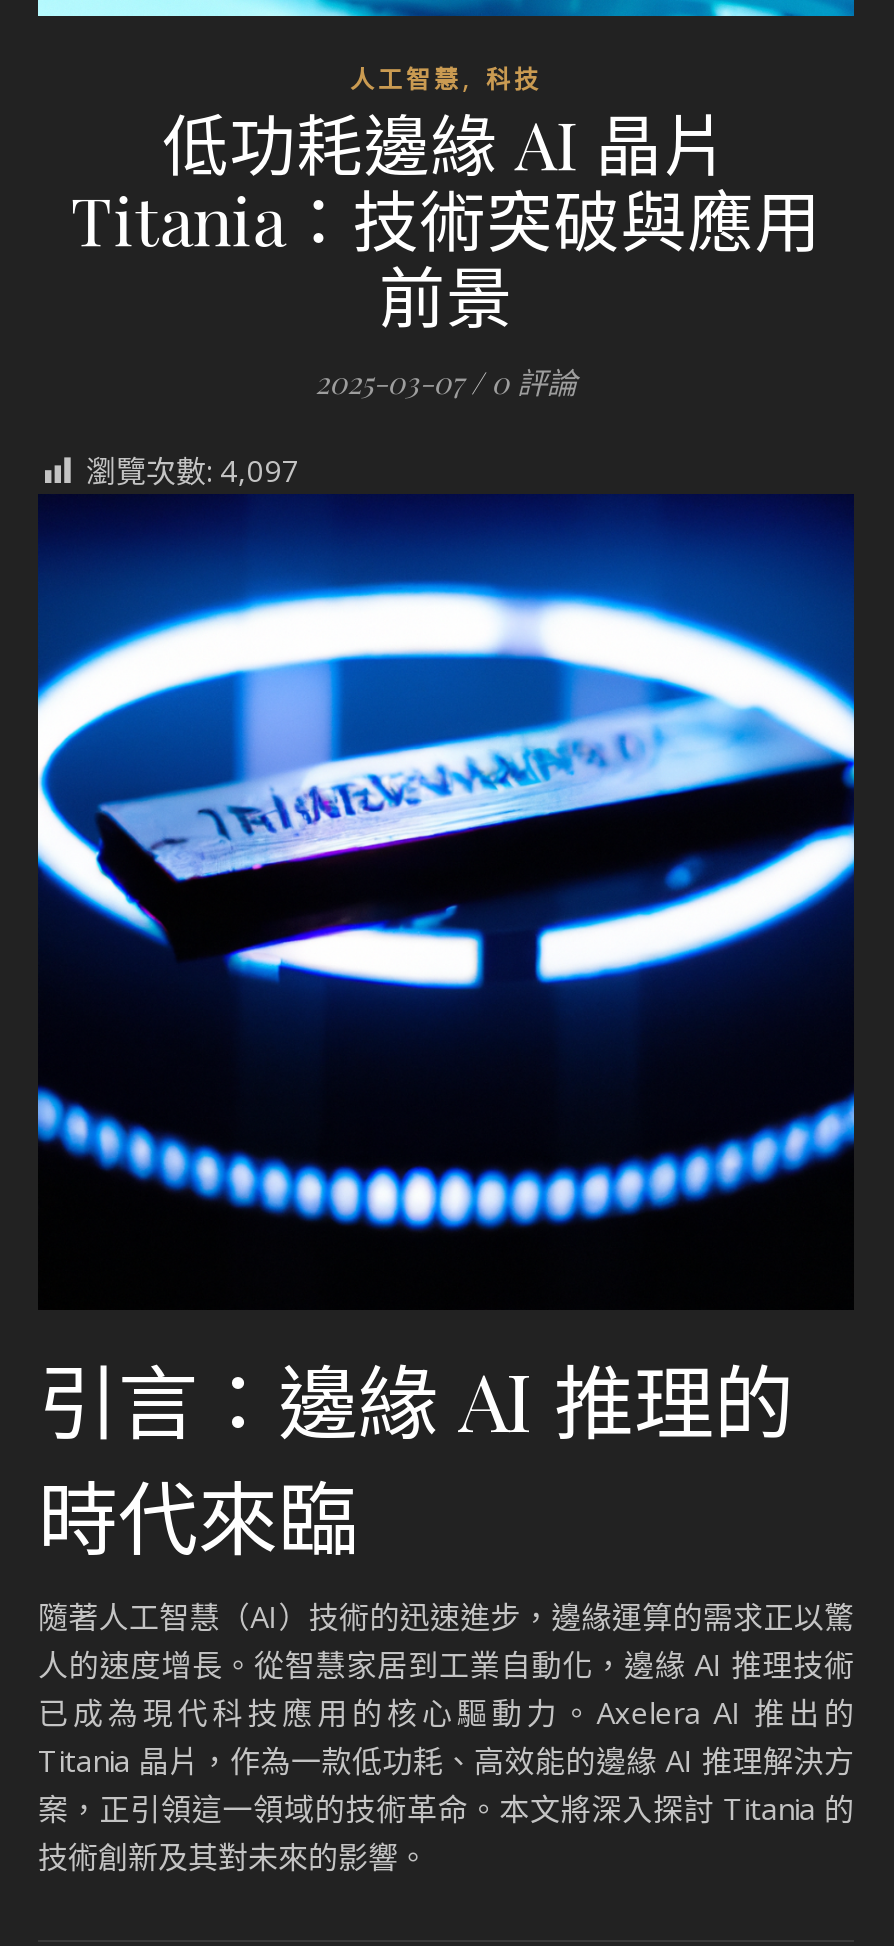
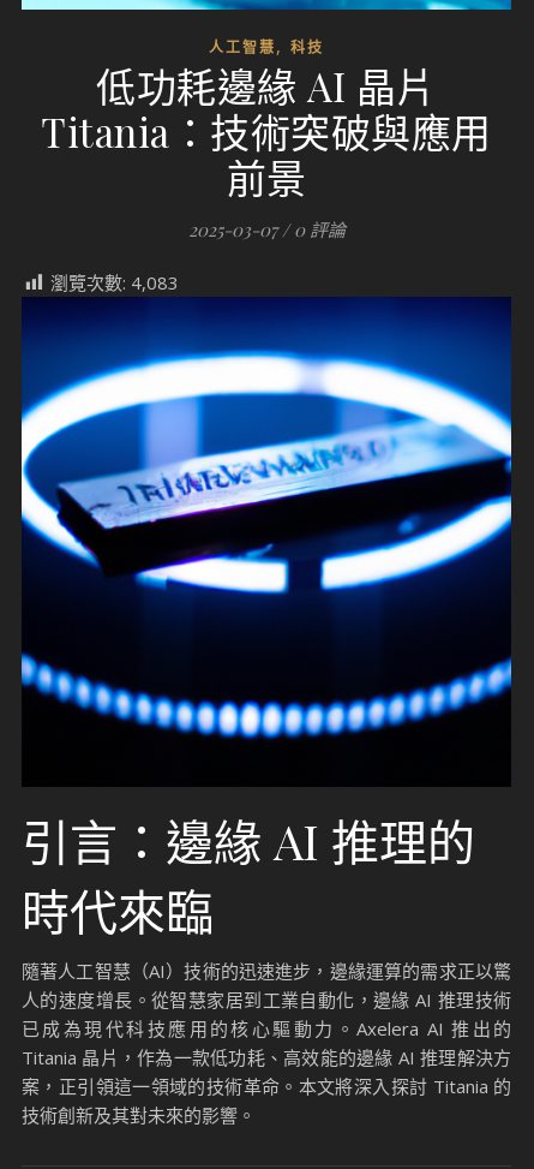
[86,450,300,490] 瀏覽次數: 4,097 -> [50,270,179,294] 瀏覽次數: 4,083

